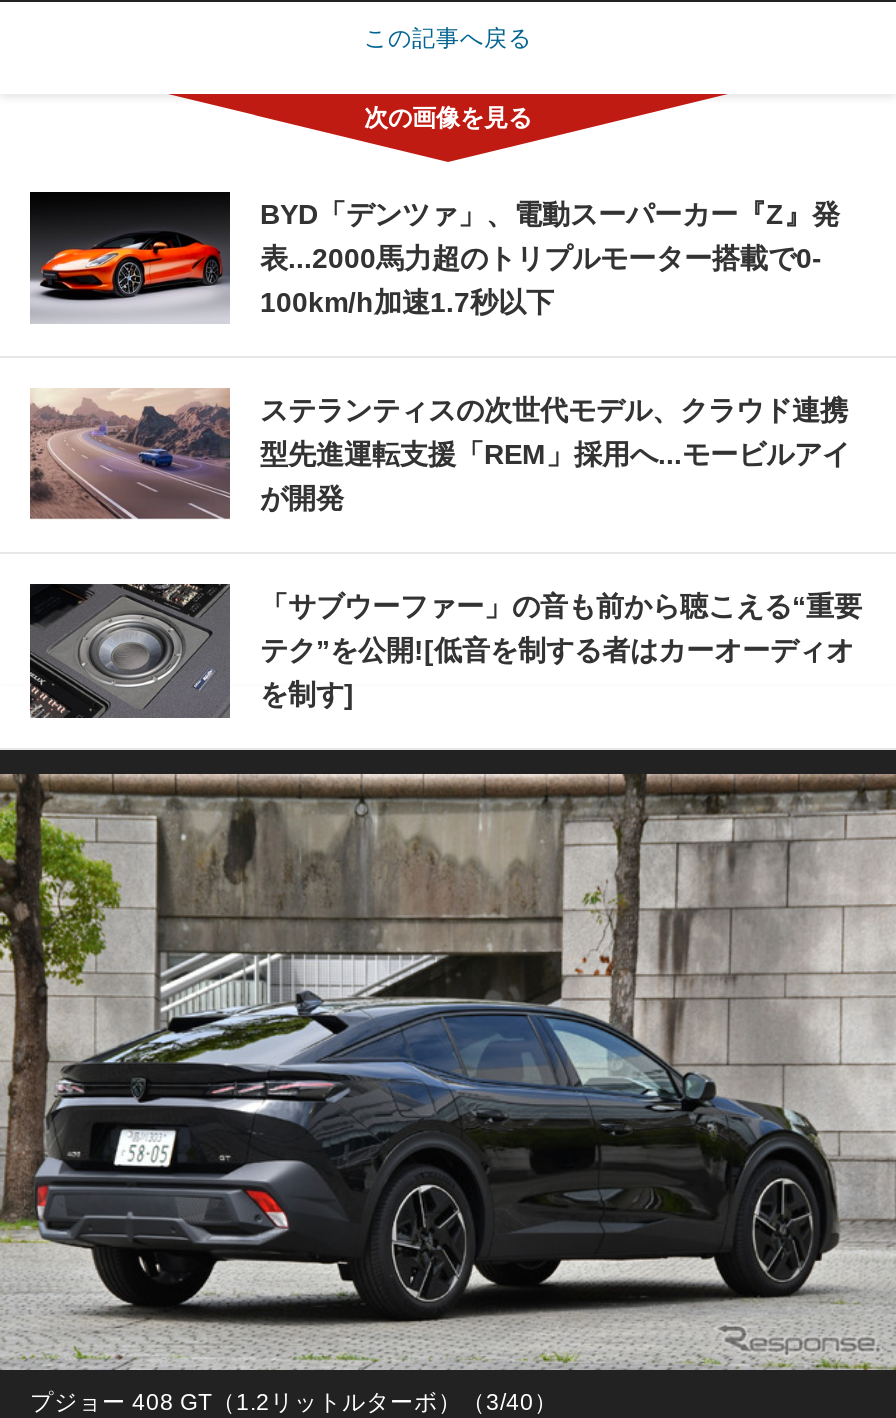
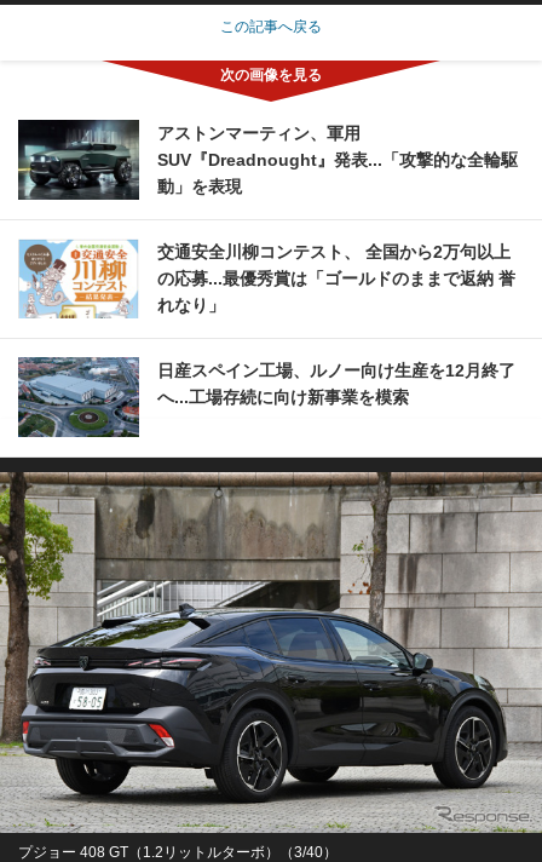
[30,190,840,324] [image] | BYD「デンツァ」、電動スーパーカー『Z』発 | 表...2000馬力超のトリプルモーター搭載で0- | 100km/h加速1.7秒以下 -> [17,119,518,201] [image] | アストンマーティン、軍用 | SUV『Dreadnought』発表...「攻撃的な全輪駆 | 動」を表現
[28,388,850,520] [image] | ステランティスの次世代モデル、クラウド連携 | 型先進運転支援「REM」採用へ...モービルアイ | が開発 -> [18,240,515,318] [image] | 交通安全川柳コンテスト、 全国から2万句以上 | の応募...最優秀賞は「ゴールドのままで返納 誉 | れなり」
[30,582,862,720] [image] | 「サブウーファー」の音も前から聴こえる“重要 | テク”を公開![低音を制する者はカーオーディオ | を制す] -> [17,356,515,438] [image] | 日産スペイン工場、ルノー向け生産を12月終了 | へ...工場存続に向け新事業を模索

